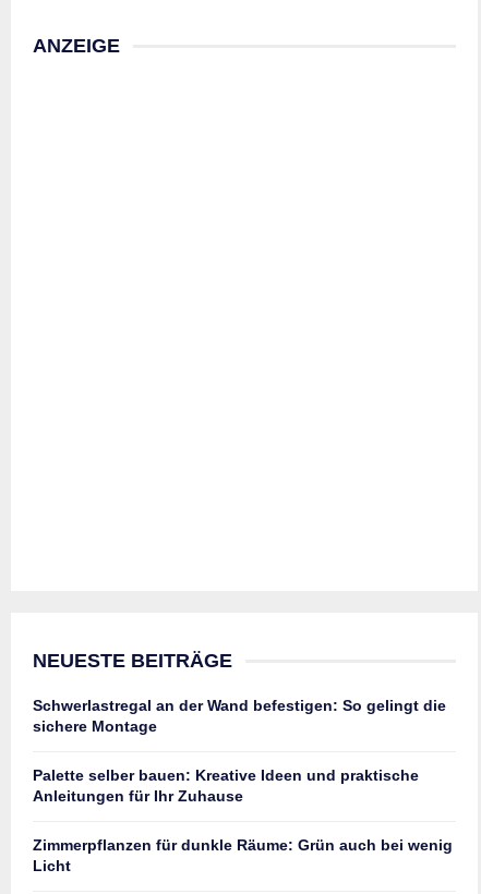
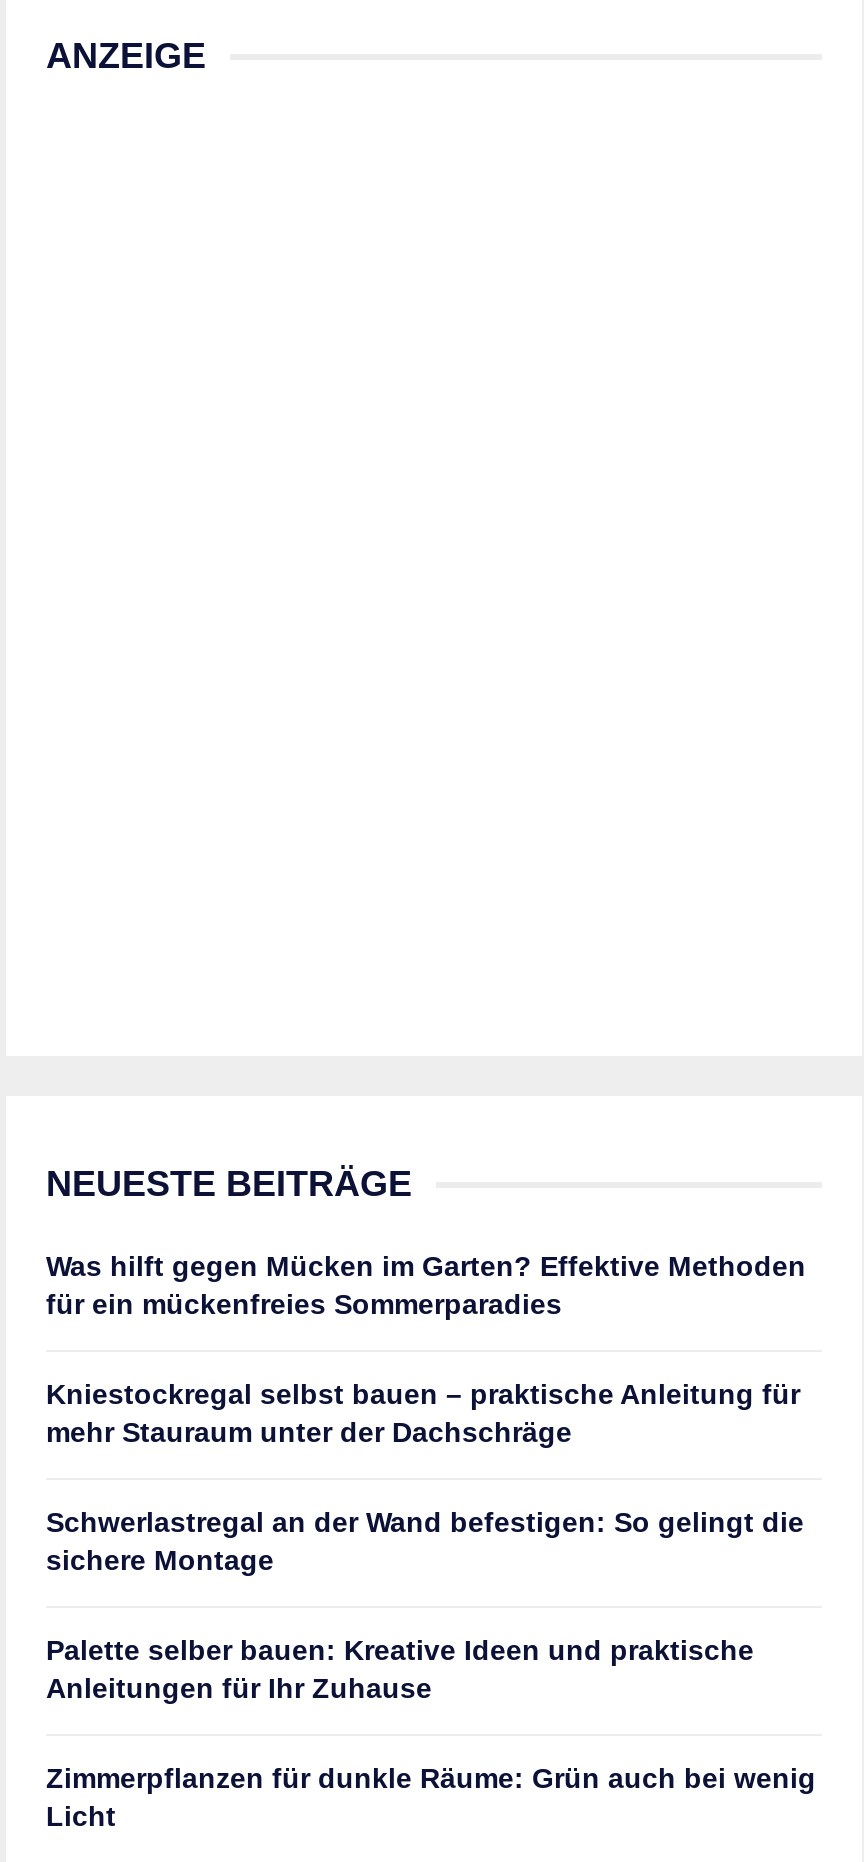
none -> [46,1249,806,1447] Was hilft gegen Mücken im Garten? Effektive Methoden | für ein mückenfreies Sommerparadies | Kniestockregal selbst bauen – praktische Anleitung für | mehr Stauraum unter der Dachschräge

